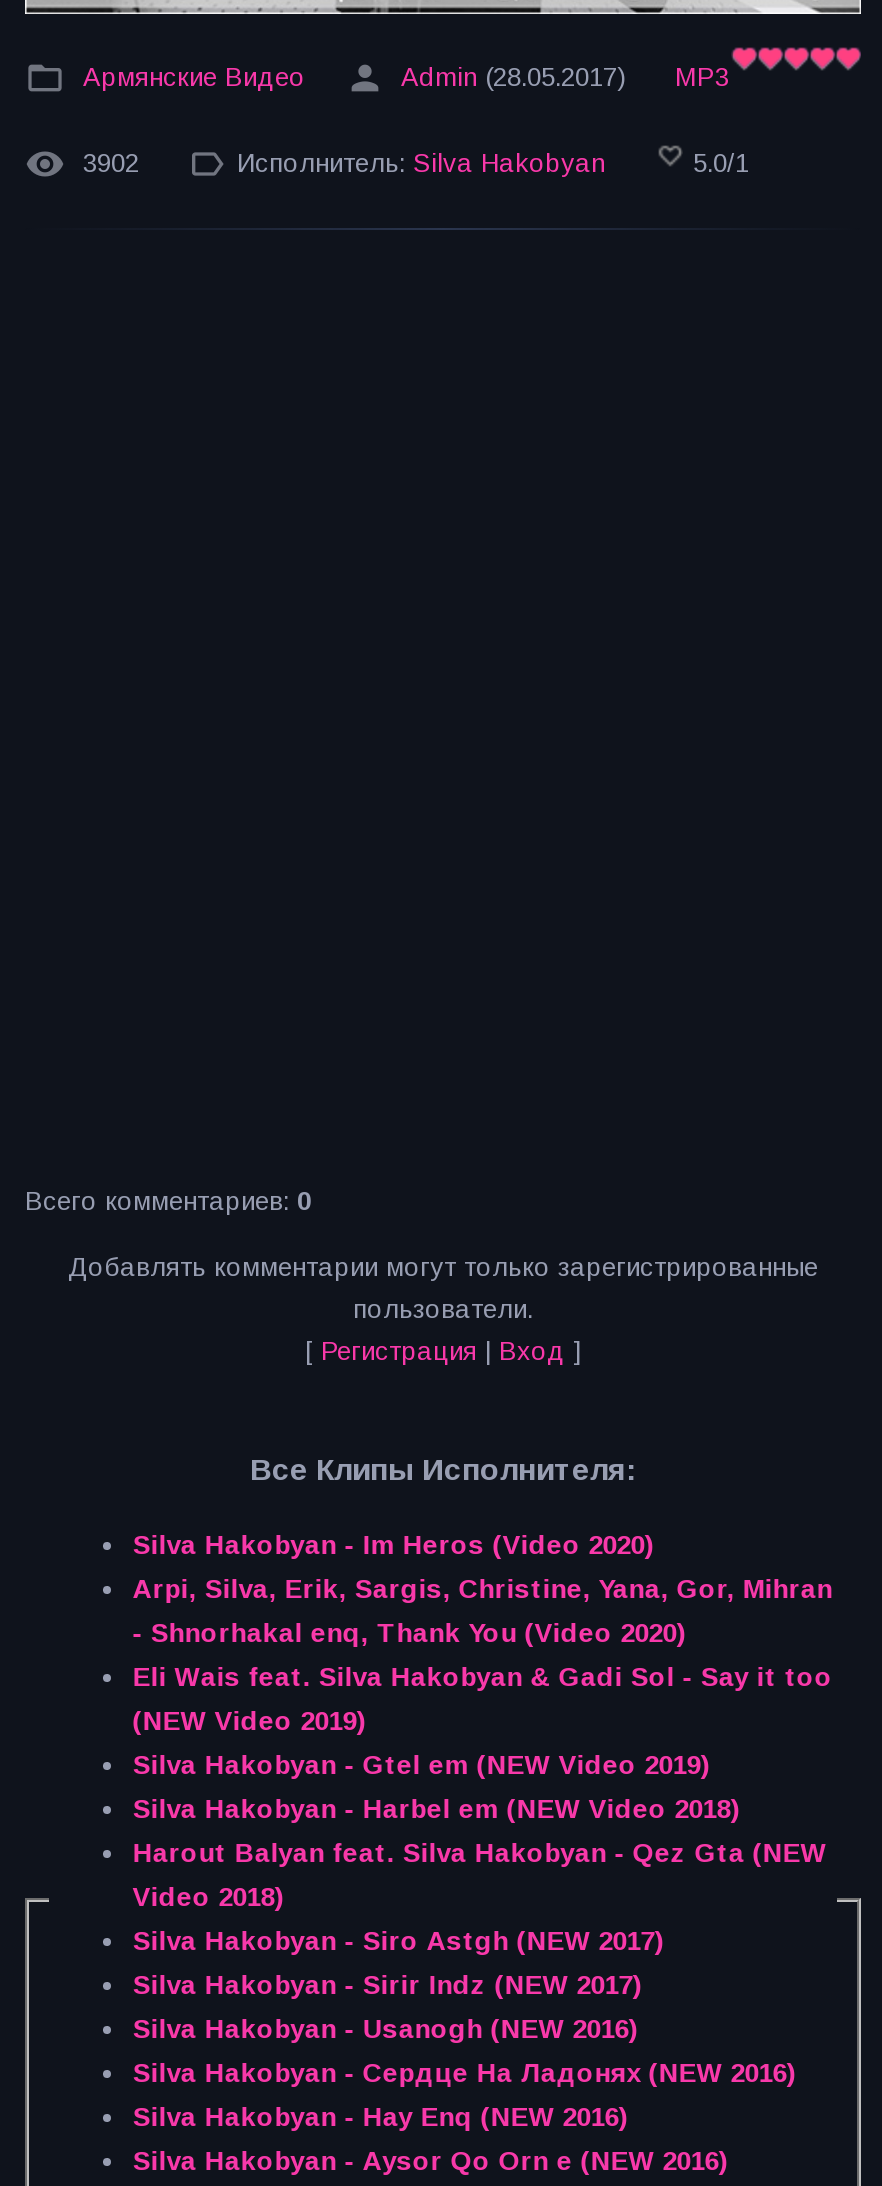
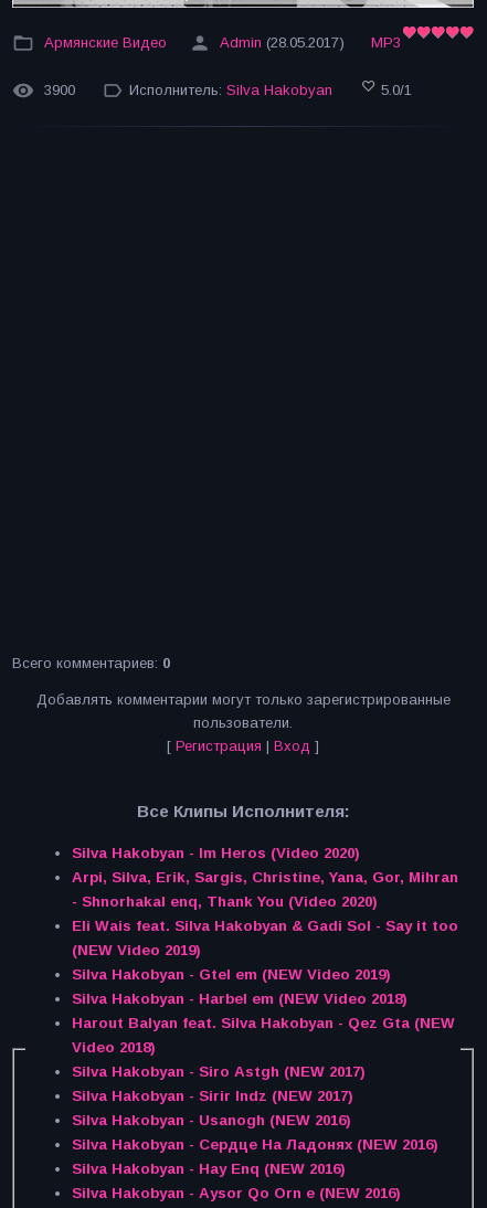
[83,148,139,178] 3902 -> [44,82,75,98] 3900

